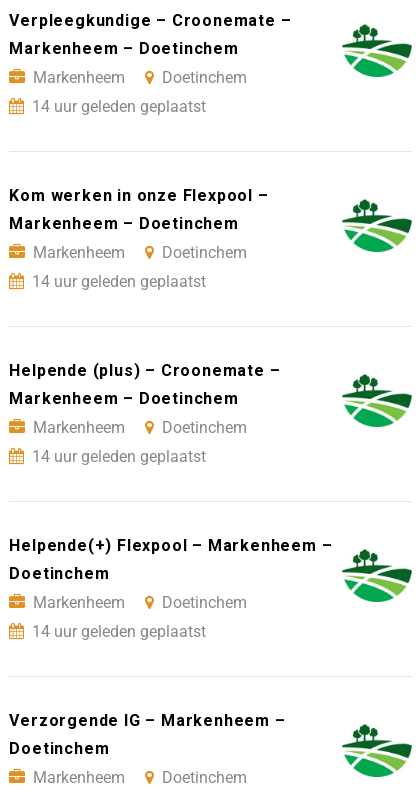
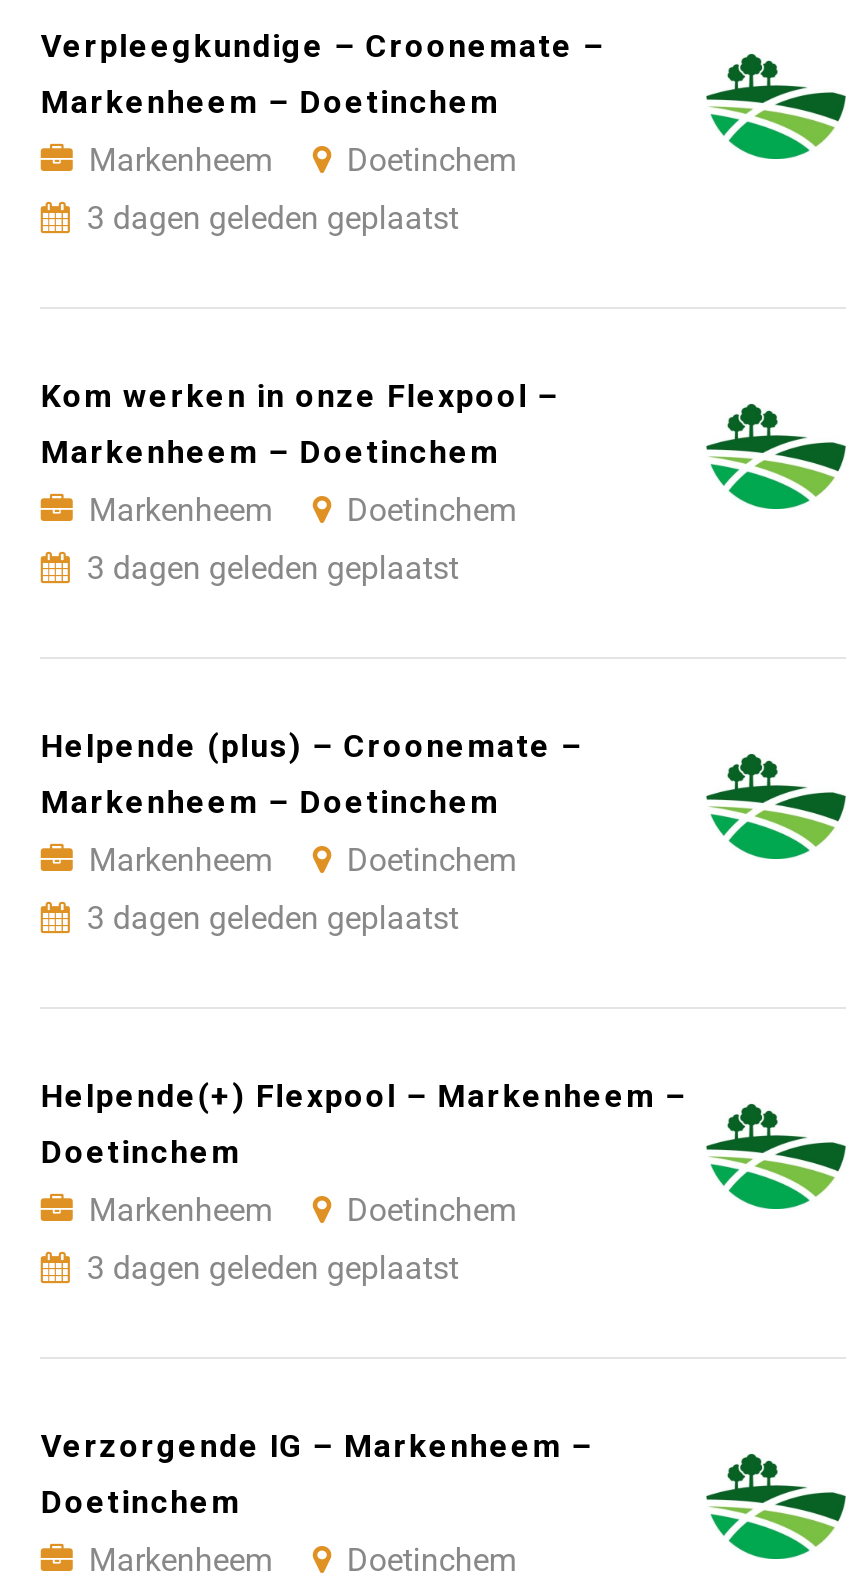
[32,97,206,116] 14 uur geleden geplaatst -> [87,200,459,238] 3 dagen geleden geplaatst
[32,272,206,291] 14 uur geleden geplaatst -> [87,550,459,588] 3 dagen geleden geplaatst
[32,447,206,466] 14 uur geleden geplaatst -> [87,900,459,938] 3 dagen geleden geplaatst
[32,622,206,641] 14 uur geleden geplaatst -> [87,1250,459,1288] 3 dagen geleden geplaatst

